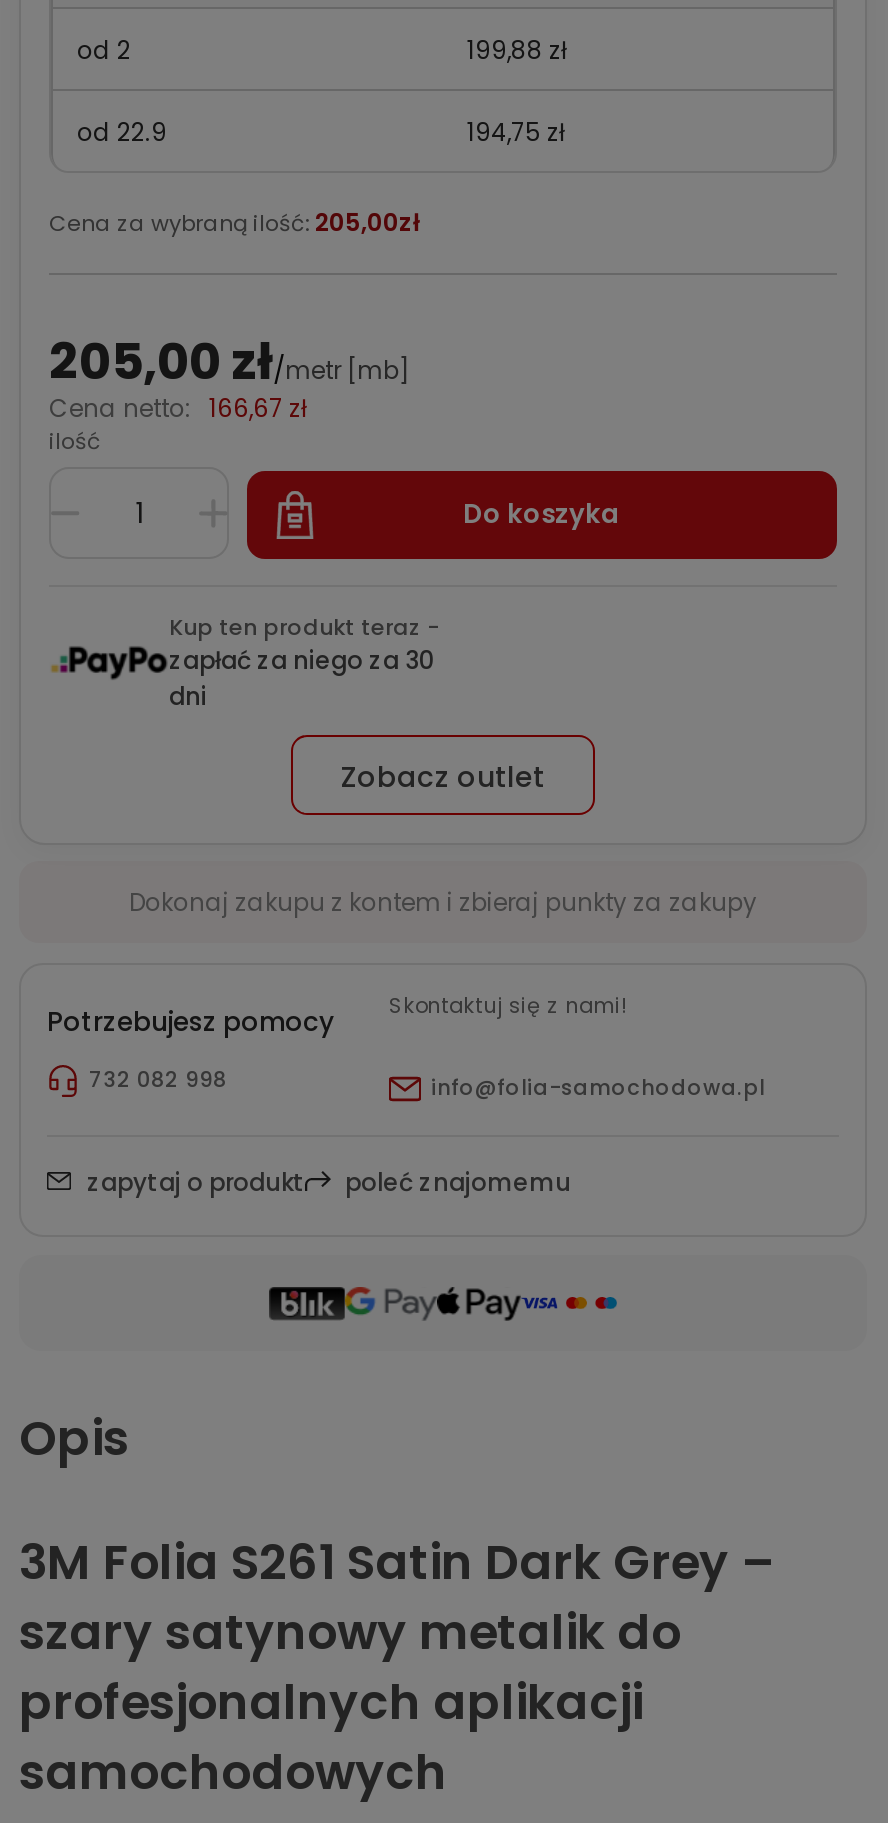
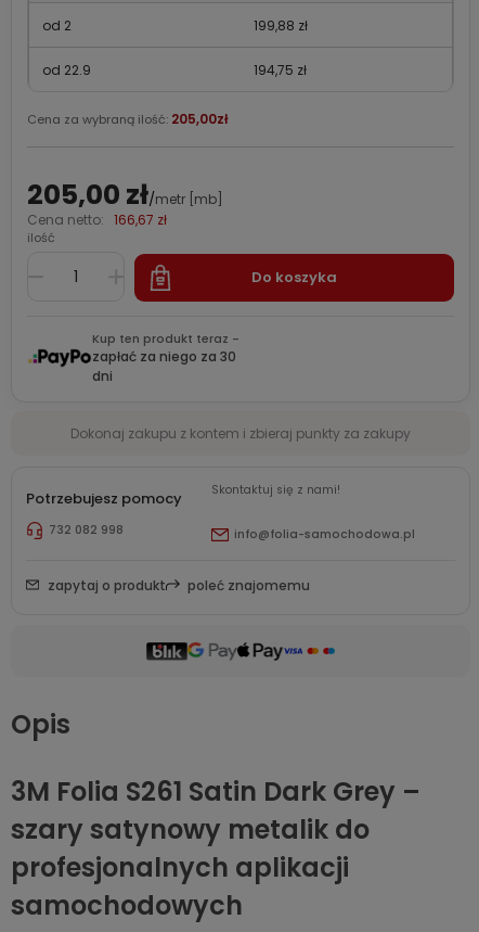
[341,757,545,797] Zobacz outlet -> none

